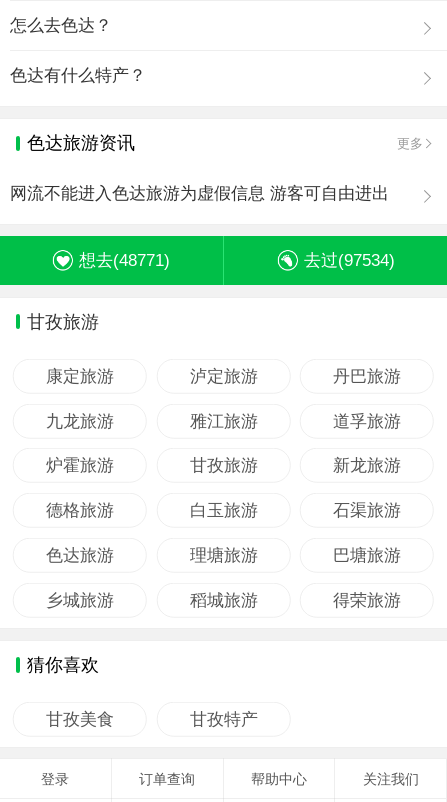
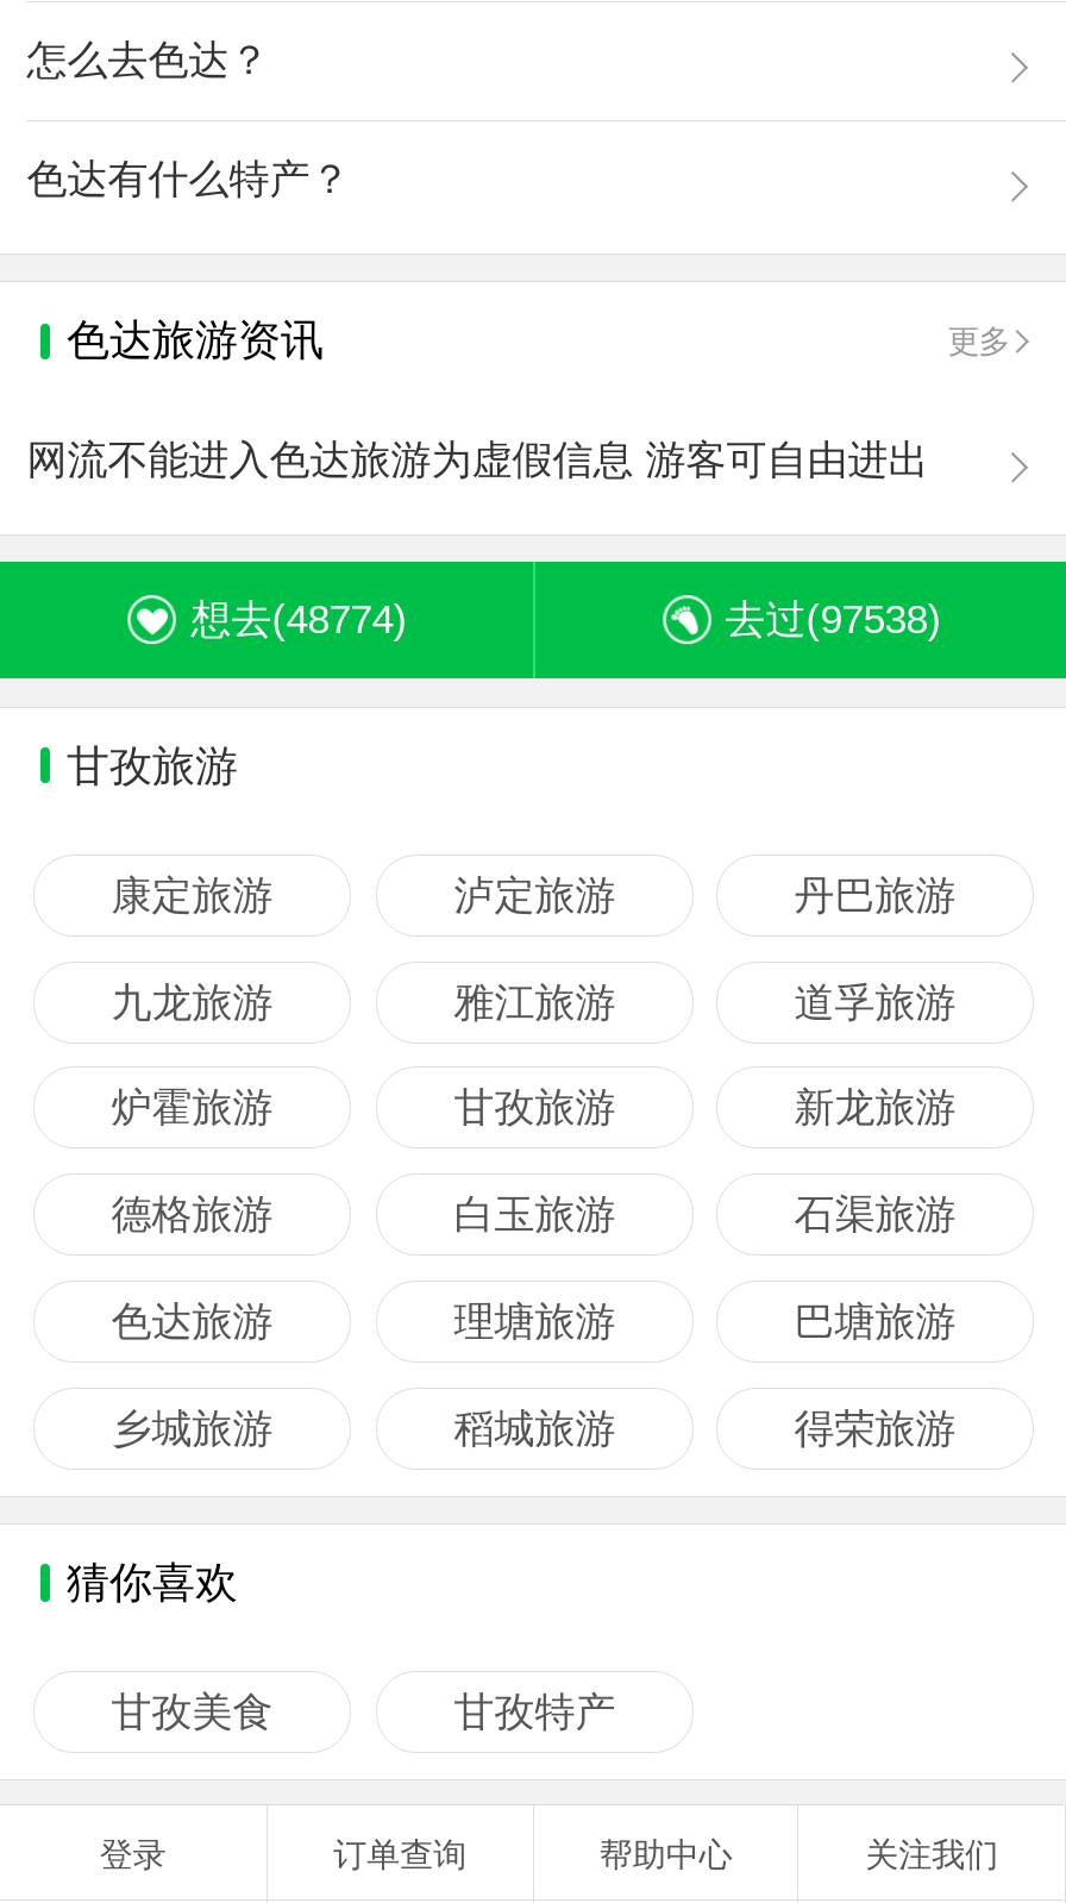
[74,251,170,270] 想去(48771) -> [179,599,407,644] 想去(48774)
[299,251,395,270] 去过(97534) -> [713,599,942,644] 去过(97538)

